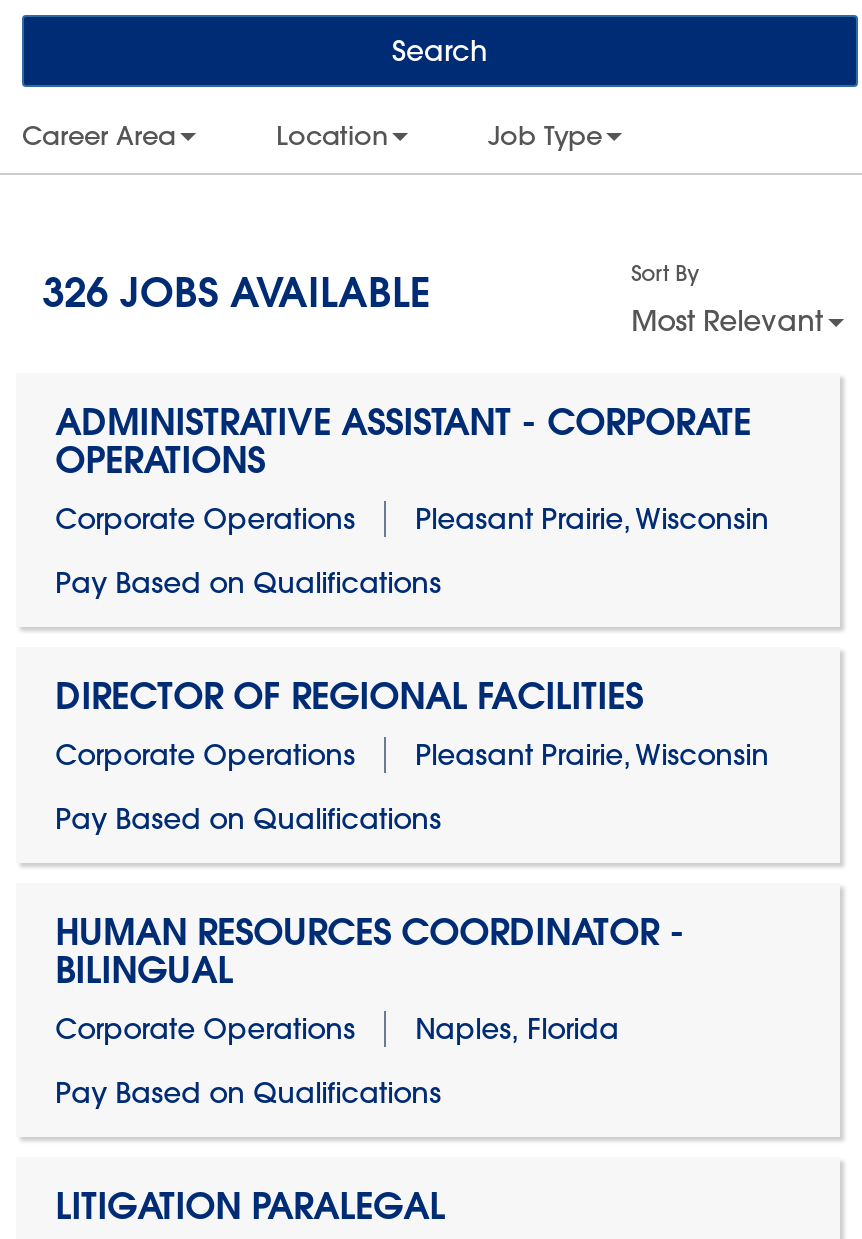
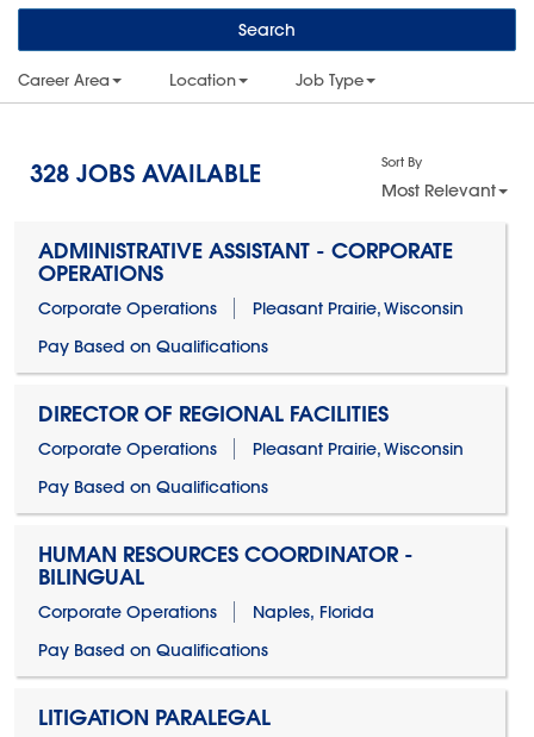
[42,265,430,317] 326 JOBS AVAILABLE -> [30,157,261,188] 328 JOBS AVAILABLE

